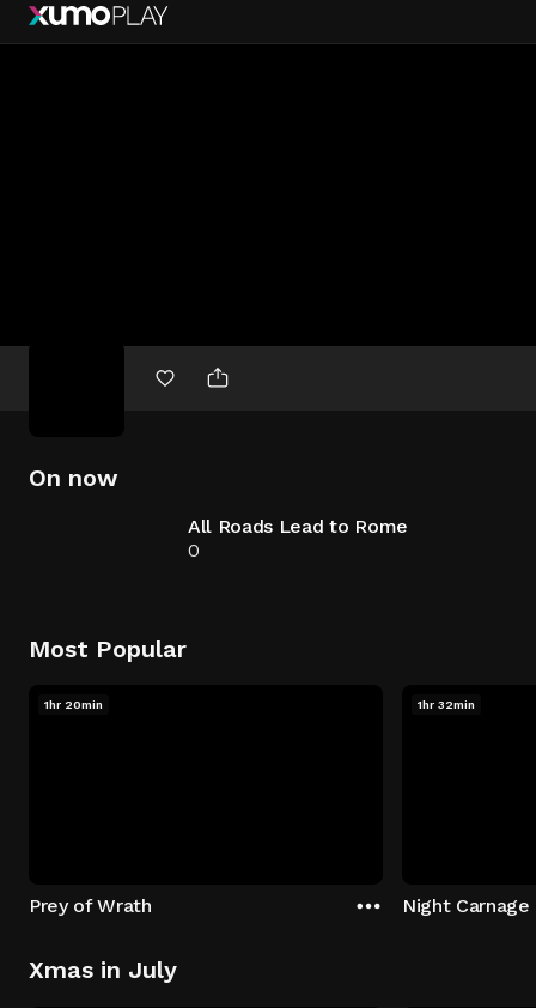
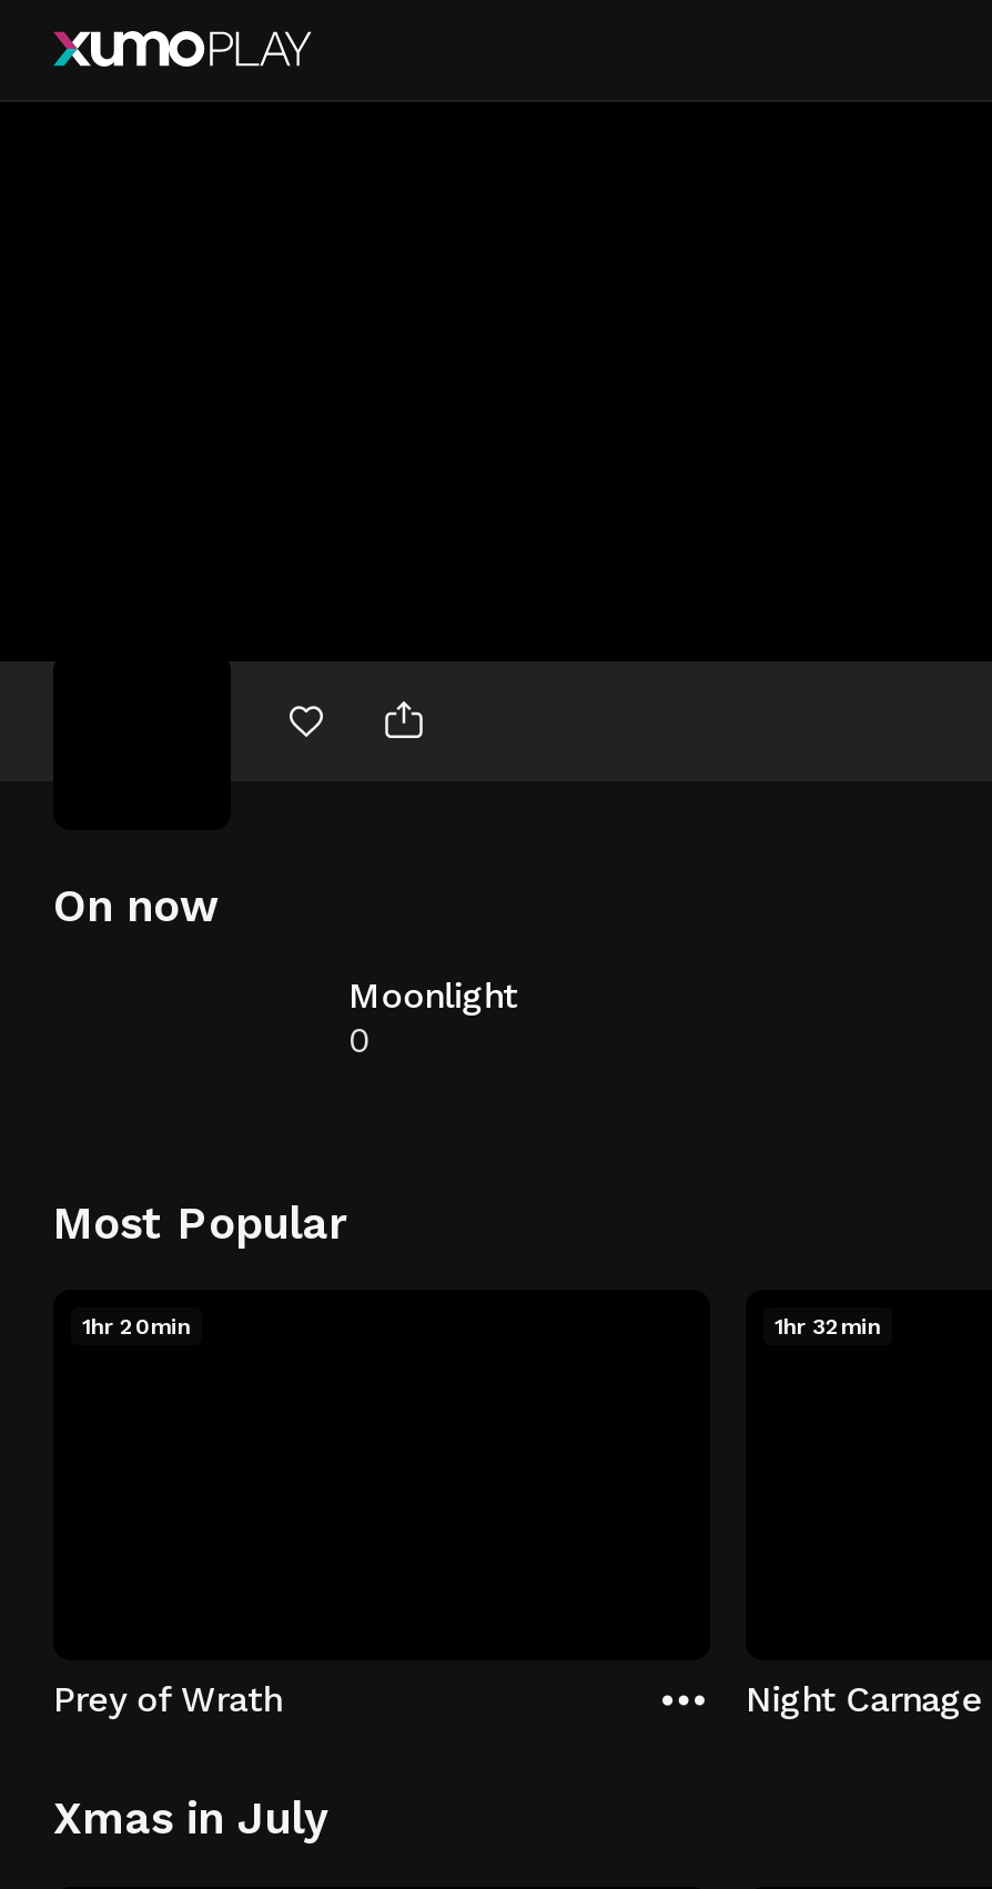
[188,515,408,538] All Roads Lead to Rome -> [348,974,517,1017] Moonlight

